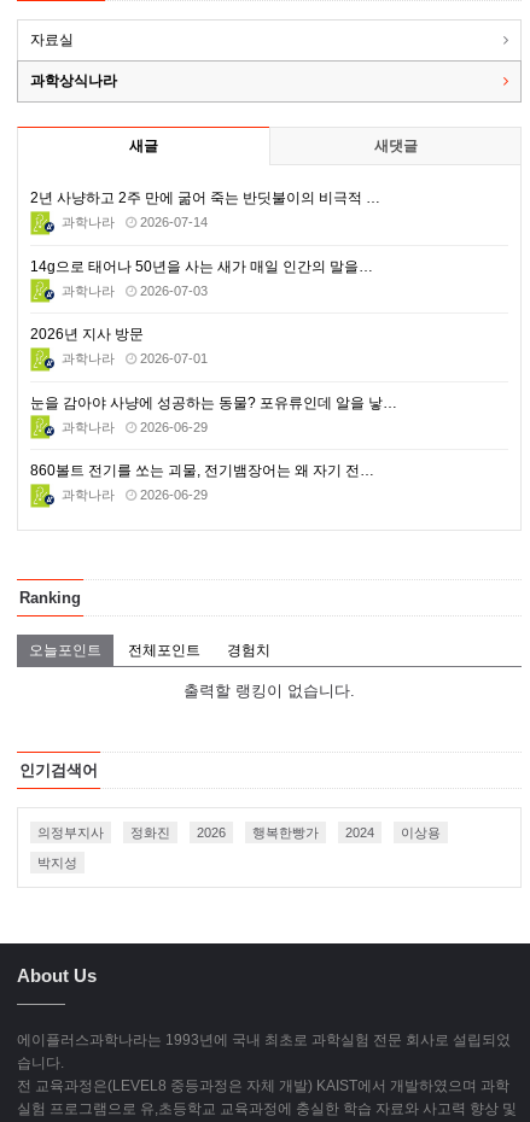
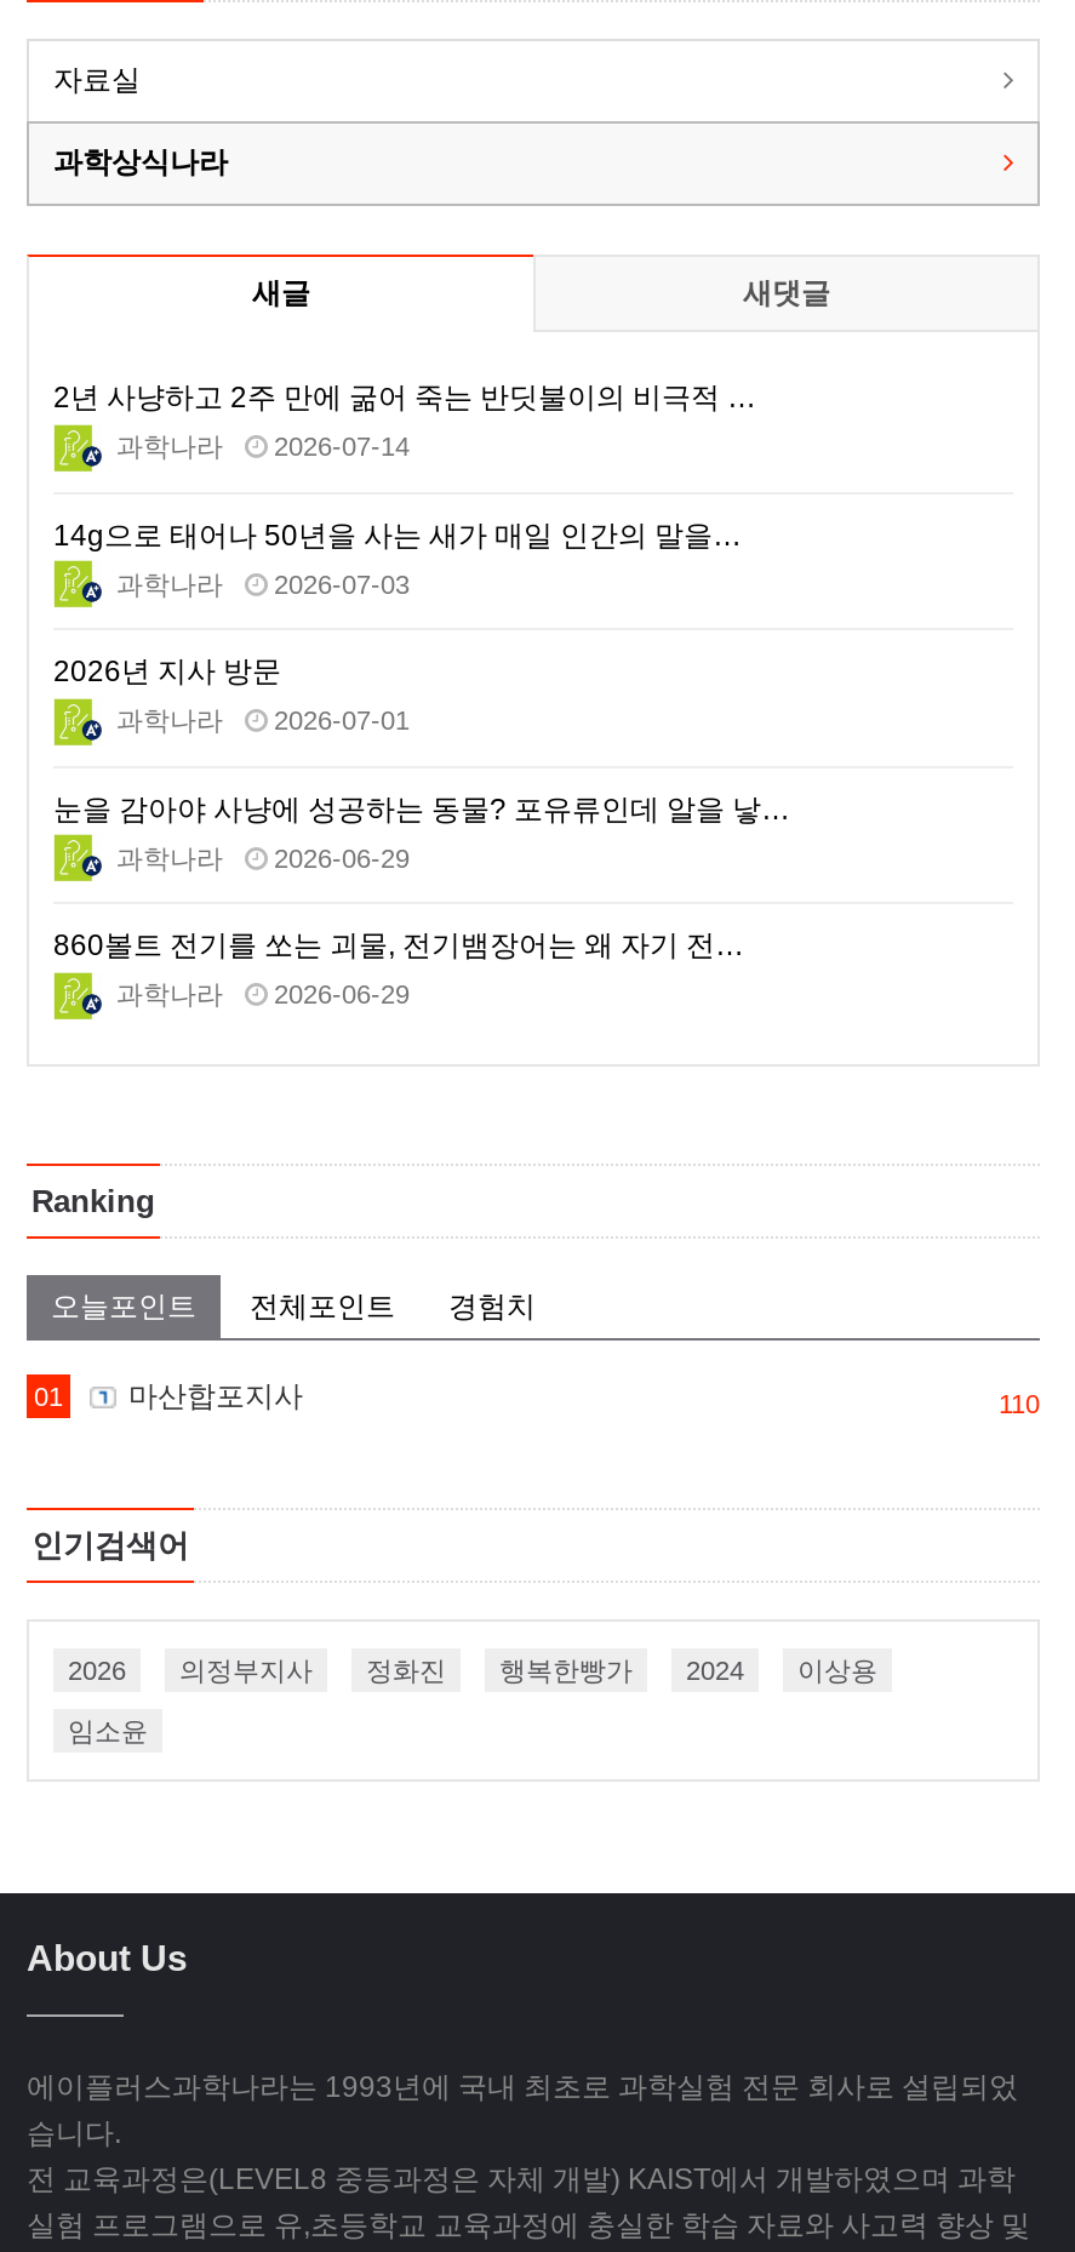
[184,681,355,700] 출력할 랭킹이 없습니다. -> [34,1379,1040,1418] 01 | 마산합포지사 | 110
[197,825,226,839] 2026 -> none
none -> [68,1655,126,1684] 2026
[37,855,77,870] 박지성 -> [68,1716,148,1745] 임소윤

